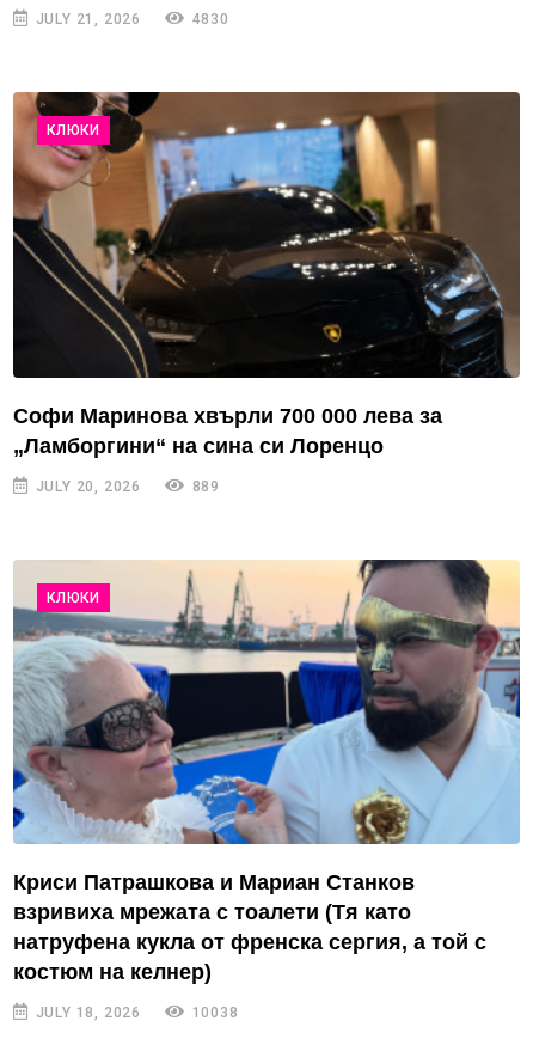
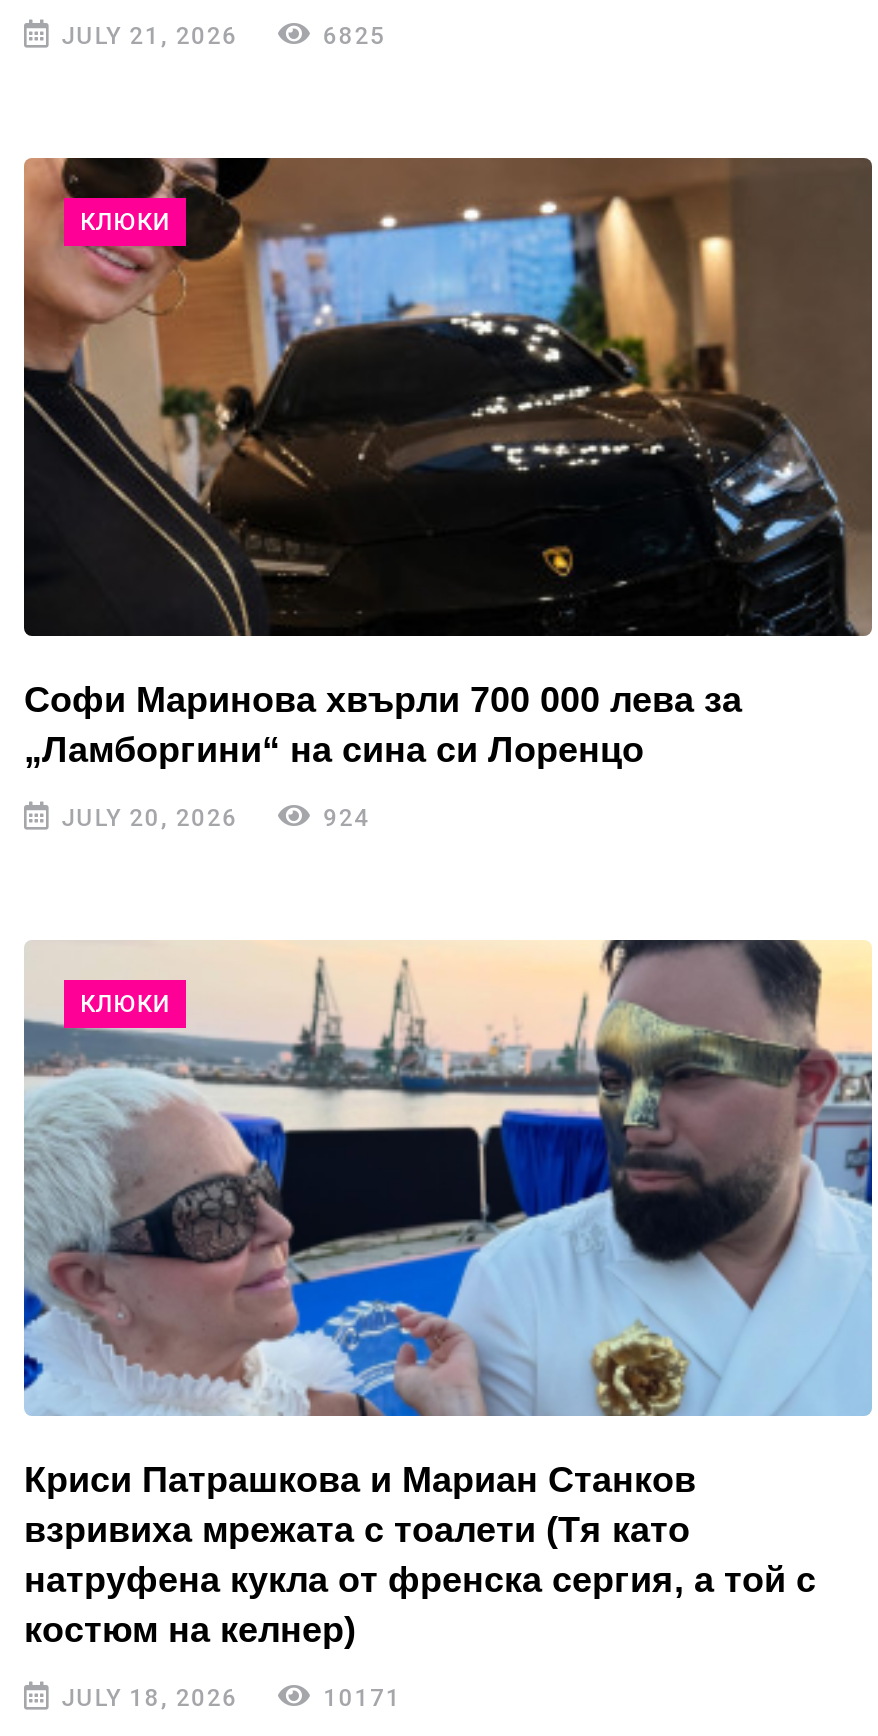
[187,11,229,28] 4830 -> [316,23,386,51] 6825
[187,478,220,495] 889 -> [316,804,370,832] 924
[187,1005,239,1022] 10038 -> [316,1685,401,1713] 10171

